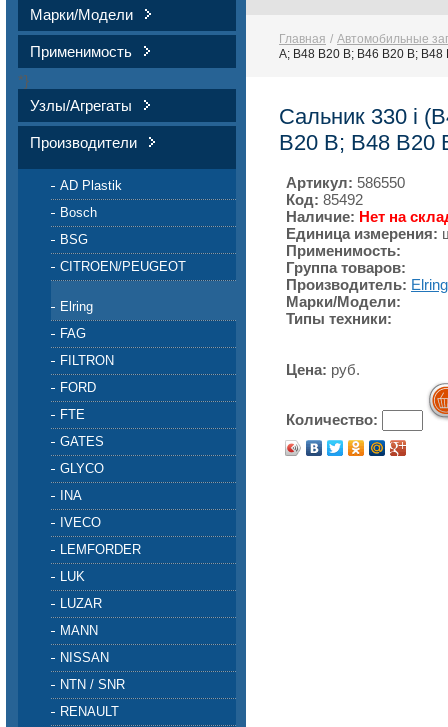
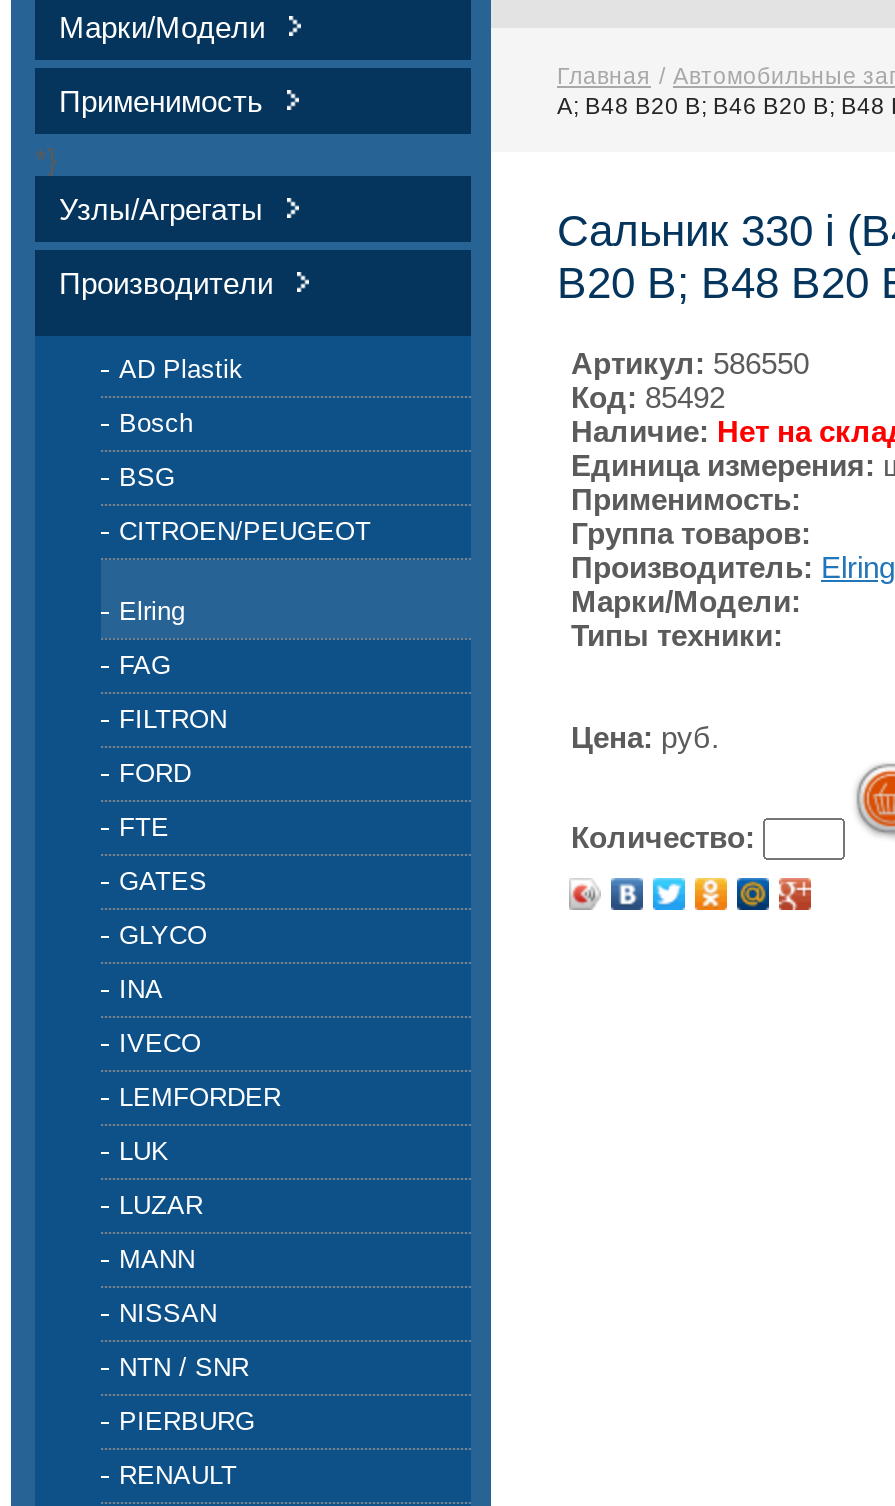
none -> [119,1406,255,1436] PIERBURG

